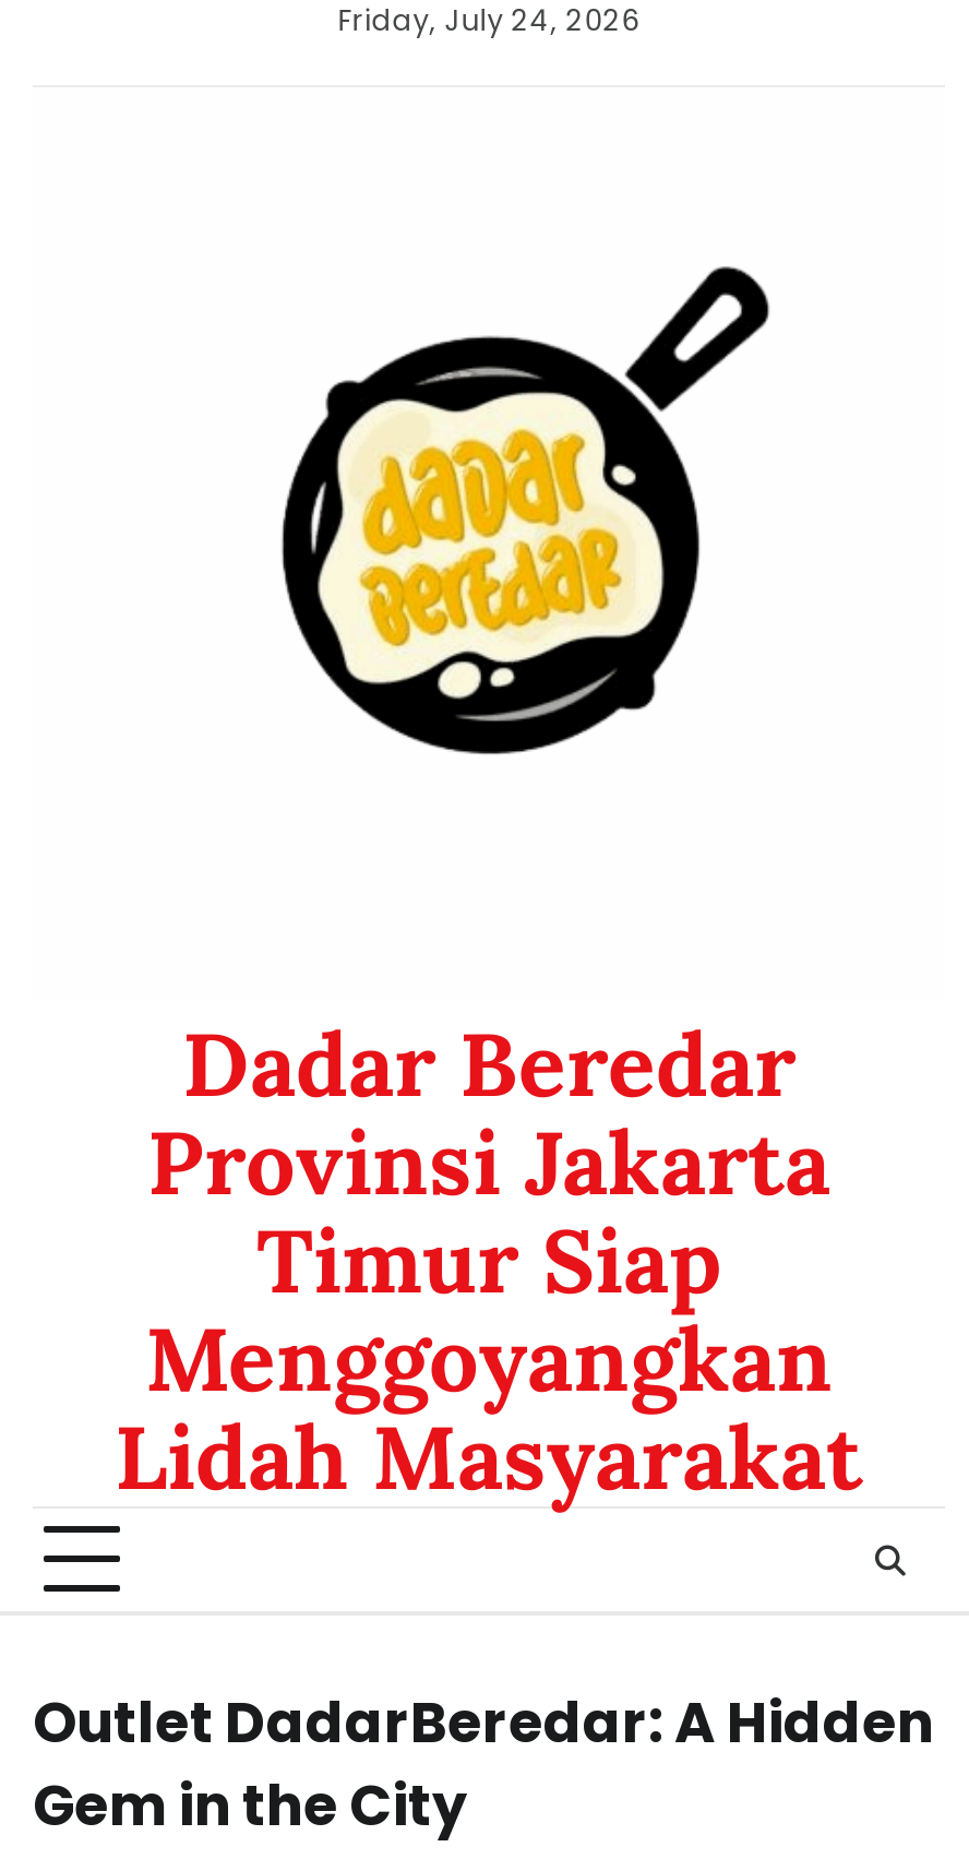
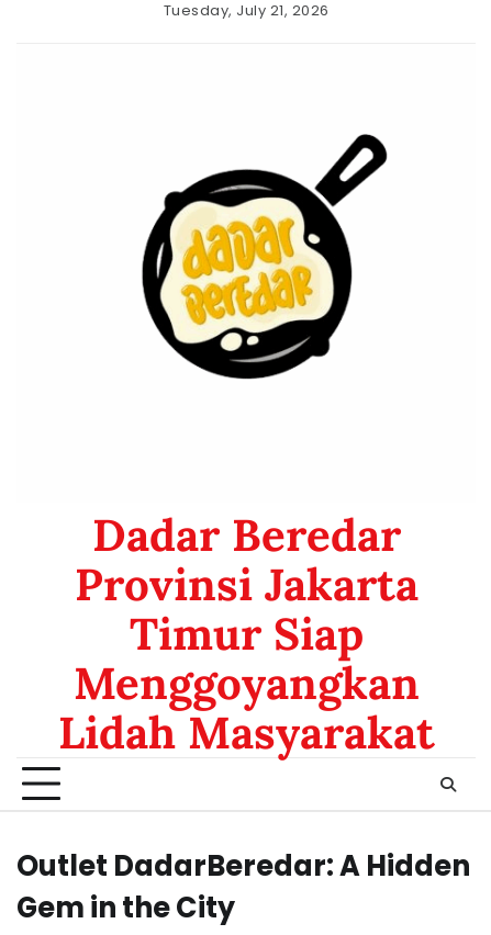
[338,0,640,41] Friday, July 24, 2026 -> [163,0,329,21] Tuesday, July 21, 2026

